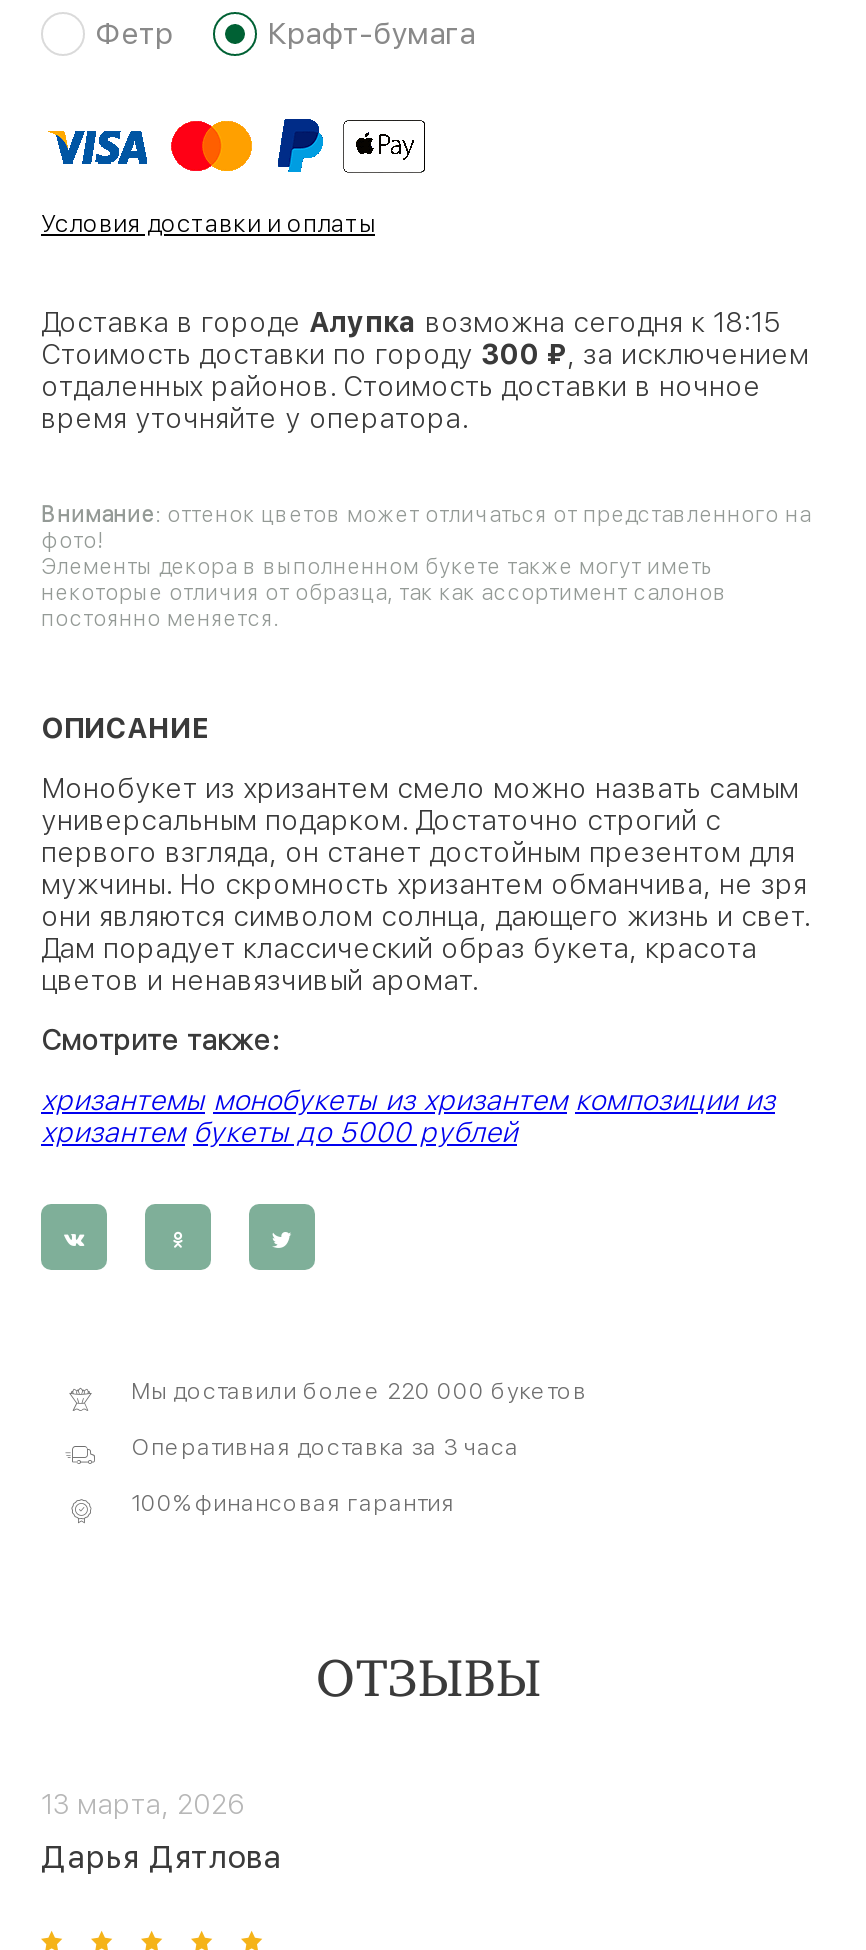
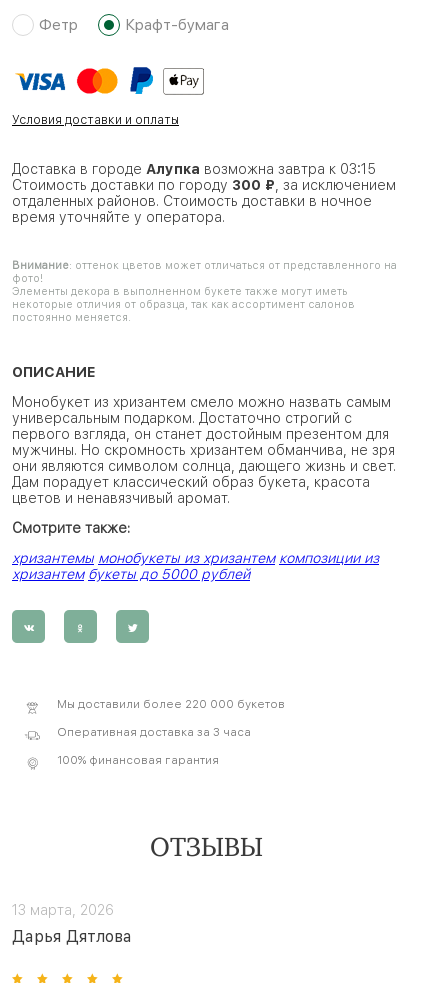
[41,307,781,339] Доставка в городе Алупка возможна сегодня к 18:15 -> [12,161,376,177] Доставка в городе Алупка возможна завтра к 03:15

